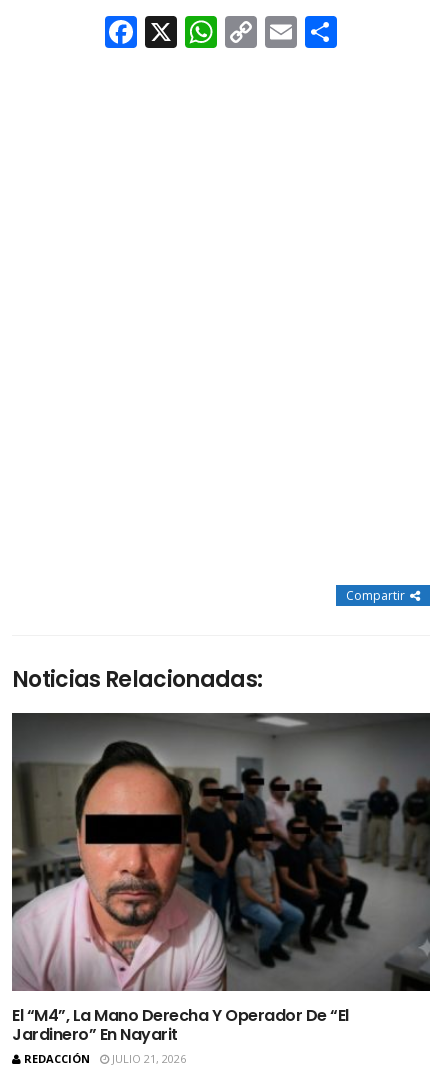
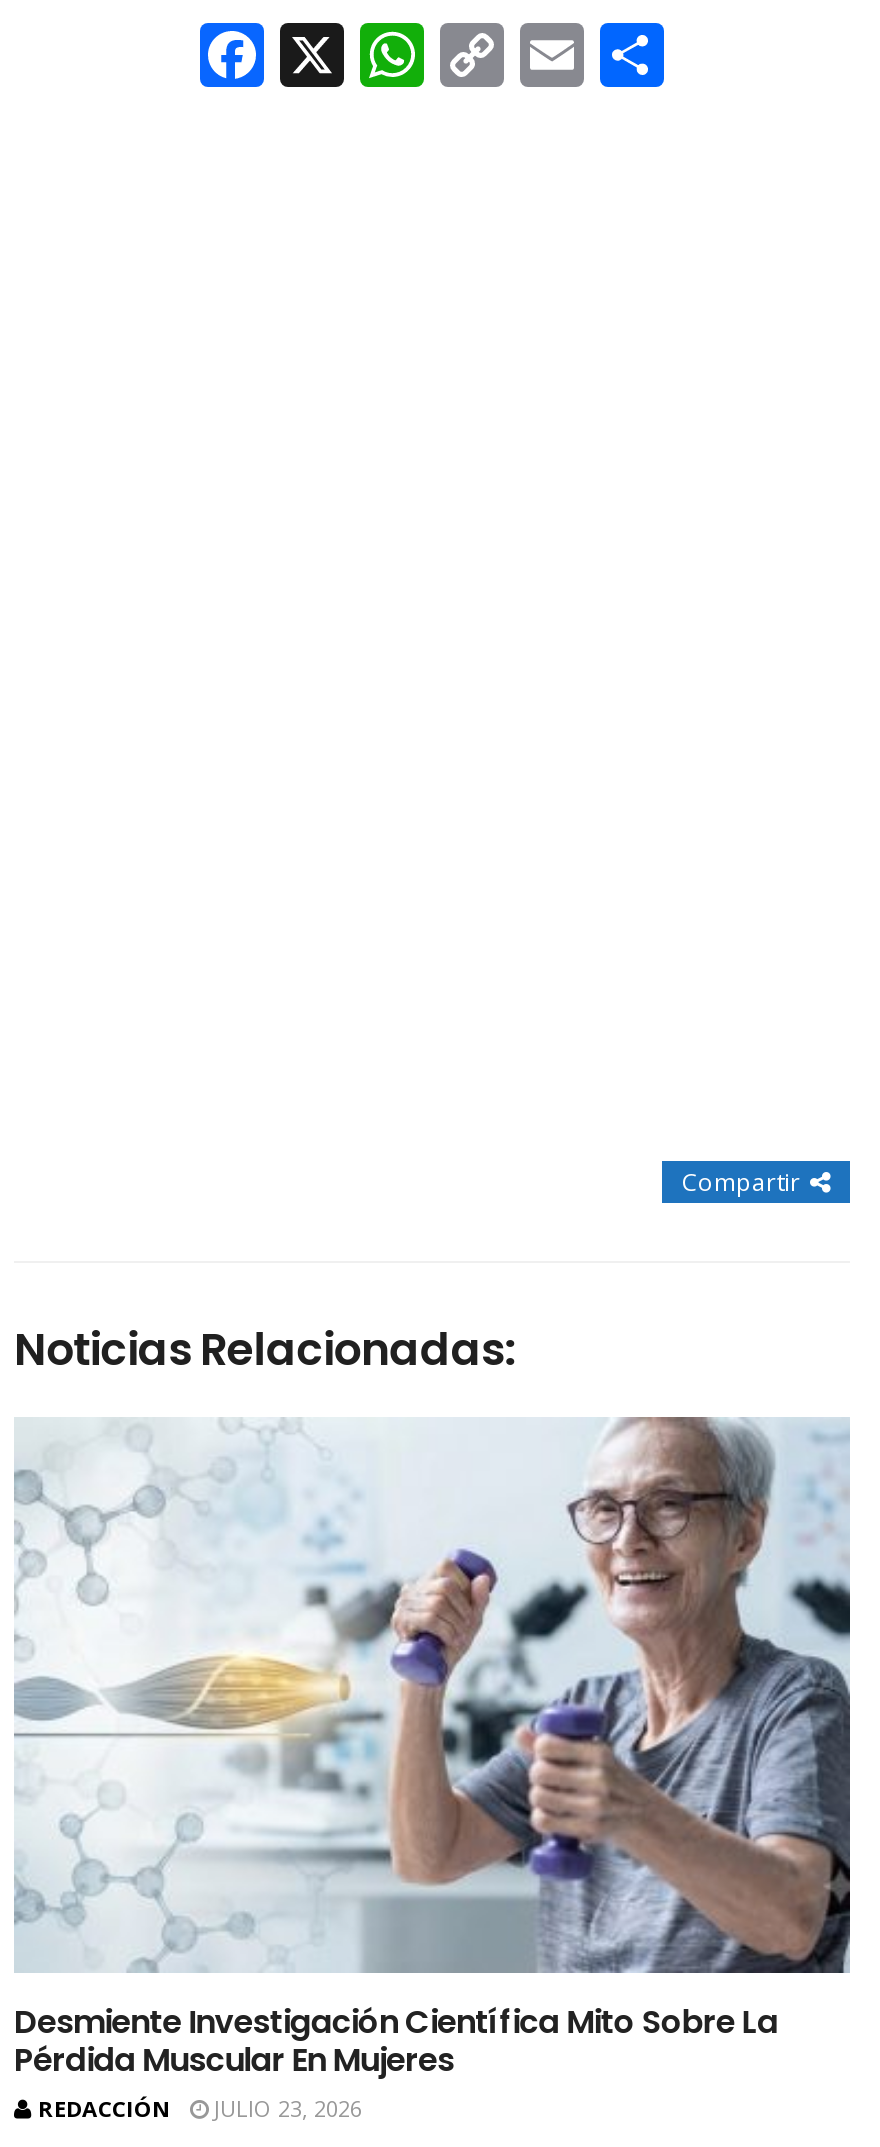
[11,712,431,1046] [image] | El “M4”, La Mano Derecha Y Operador De “El | Jardinero” En Nayarit -> [14,1415,852,2083] [image] | Desmiente Investigación Científica Mito Sobre La | Pérdida Muscular En Mujeres
[24,1051,186,1066] REDACCIÓN JULIO 21, 2026 -> [38,2093,362,2123] REDACCIÓN JULIO 23, 2026

